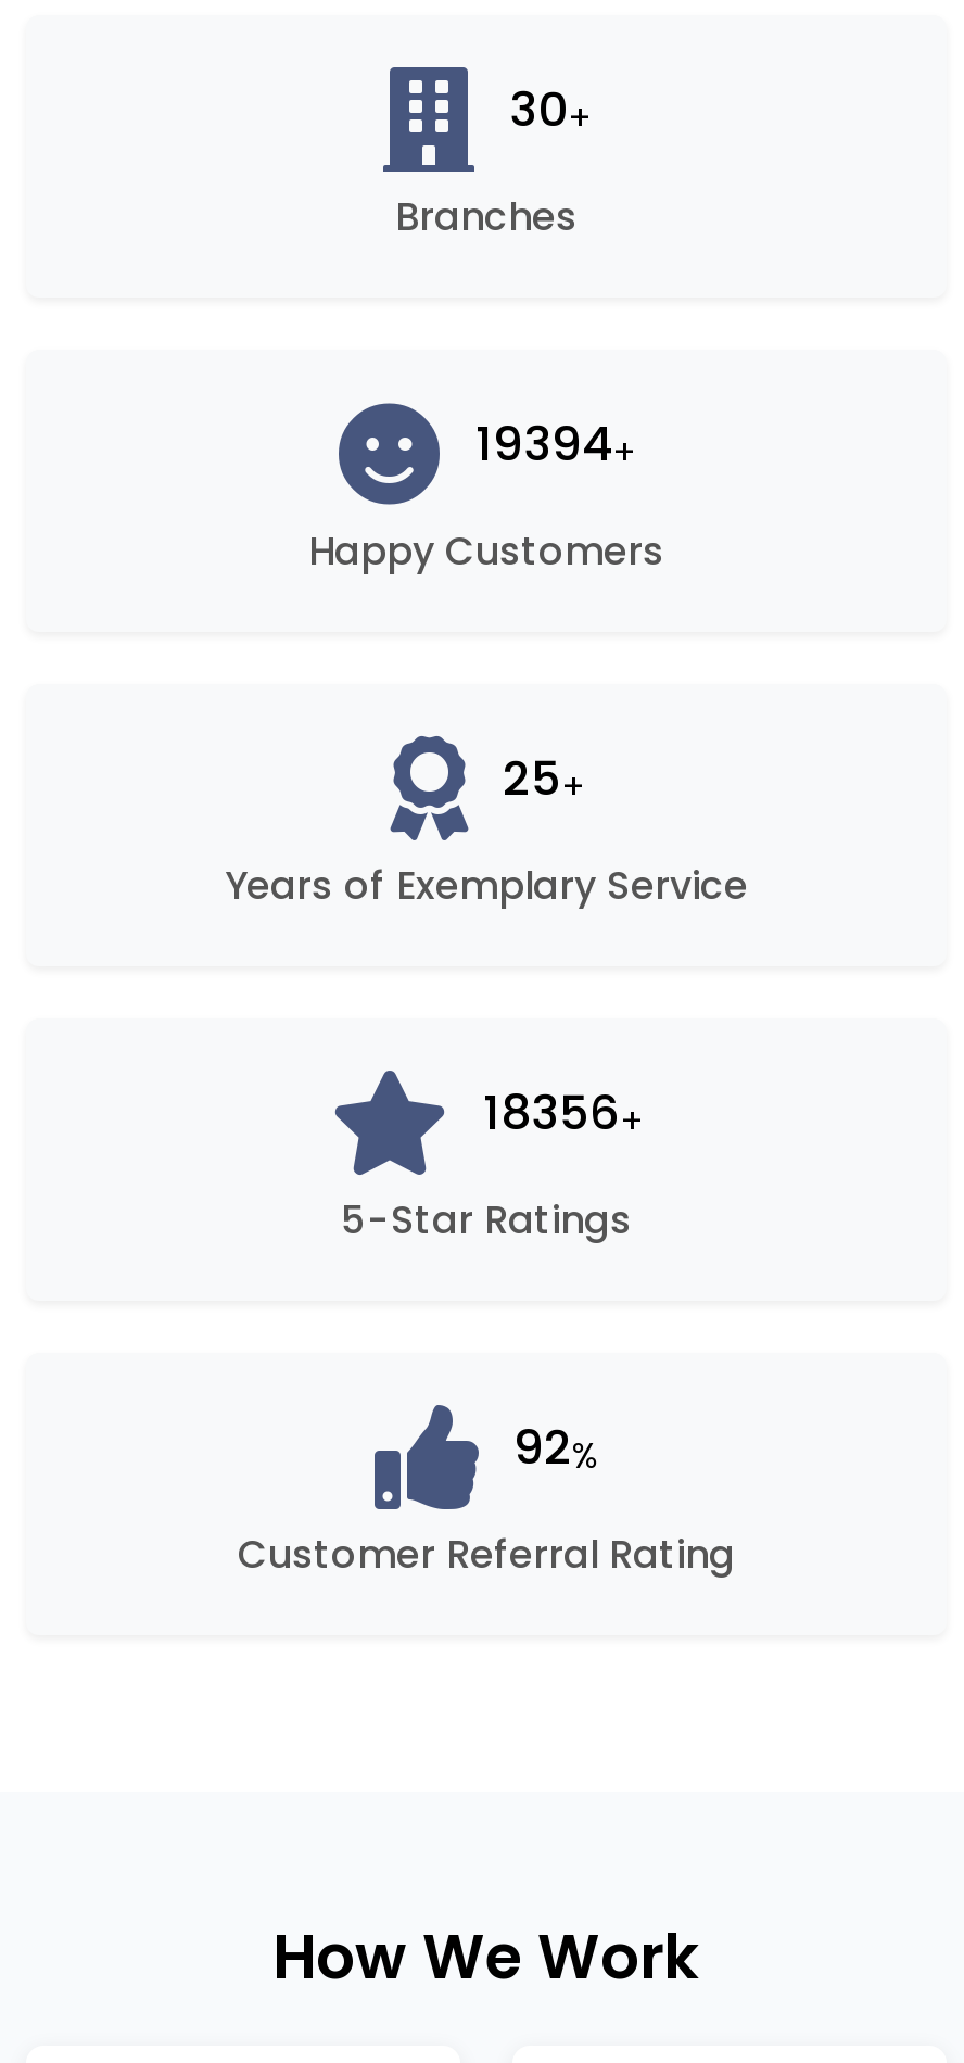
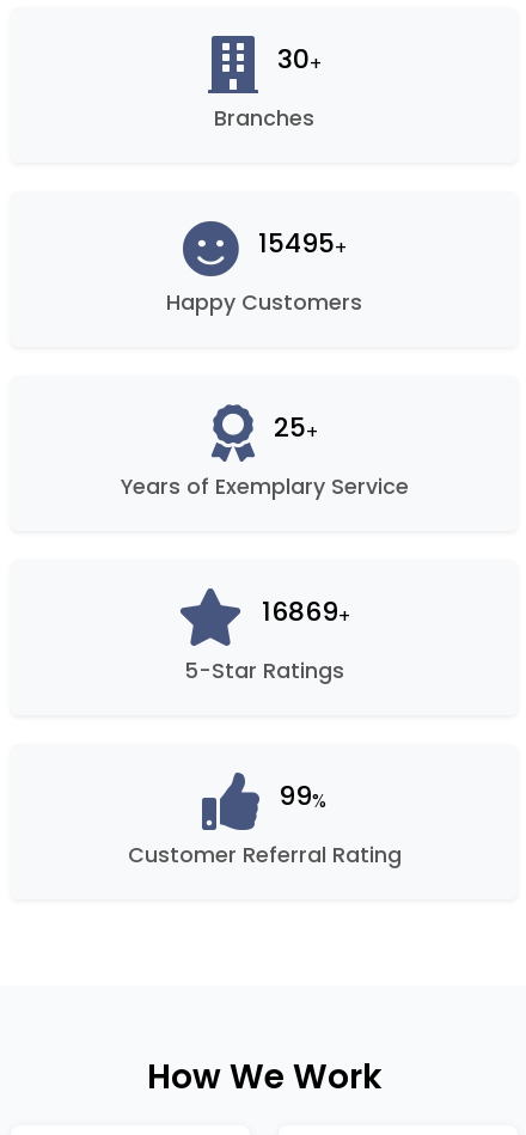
[475,410,634,478] 19394+ -> [258,225,346,262] 15495+
[483,1079,642,1147] 18356+ -> [262,593,350,630] 16869+
[513,1414,598,1481] 92% -> [279,777,326,814] 99%

